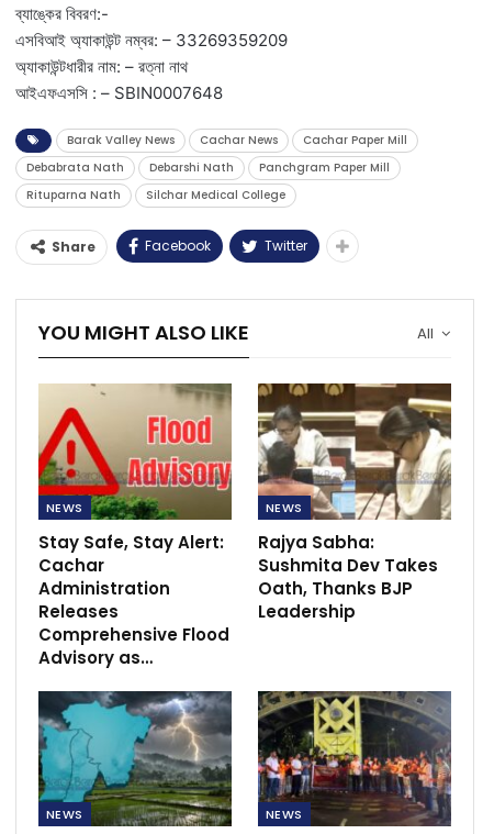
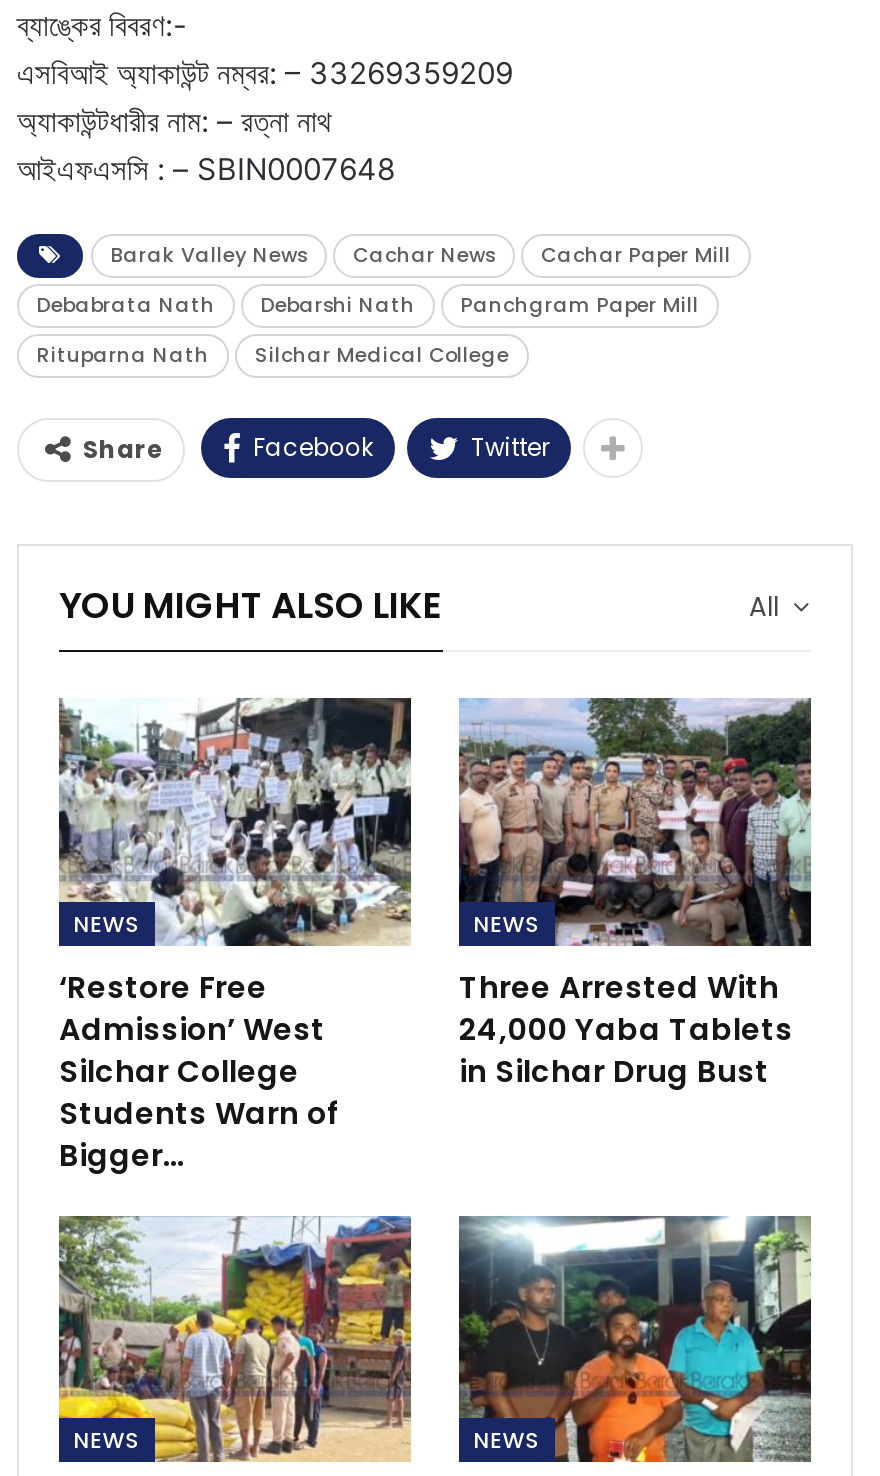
[37,382,233,669] [image] | Stay Safe, Stay Alert: | Cachar | Administration | Releases | Comprehensive Flood | Advisory as… -> [57,698,413,1175] [image] | ‘Restore Free | Admission’ West | Silchar College | Students Warn of | Bigger…
[257,382,452,623] [image] | Rajya Sabha: | Sushmita Dev Takes | Oath, Thanks BJP | Leadership -> [457,696,813,1091] [image] | Three Arrested With | 24,000 Yaba Tablets | in Silchar Drug Bust
[37,690,233,827] [image] -> [57,1214,413,1464] [image]
[258,690,451,827] [image] -> [459,1214,813,1464] [image]

